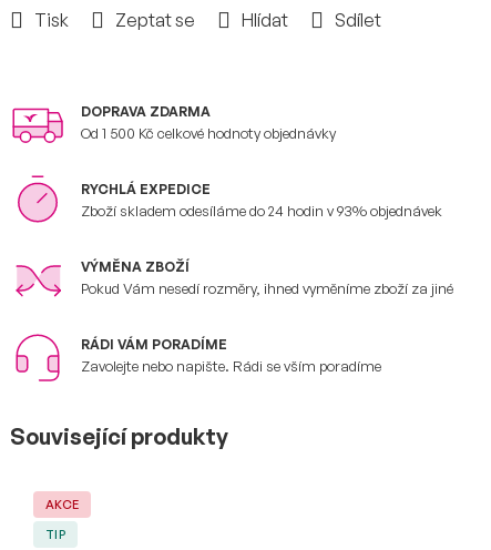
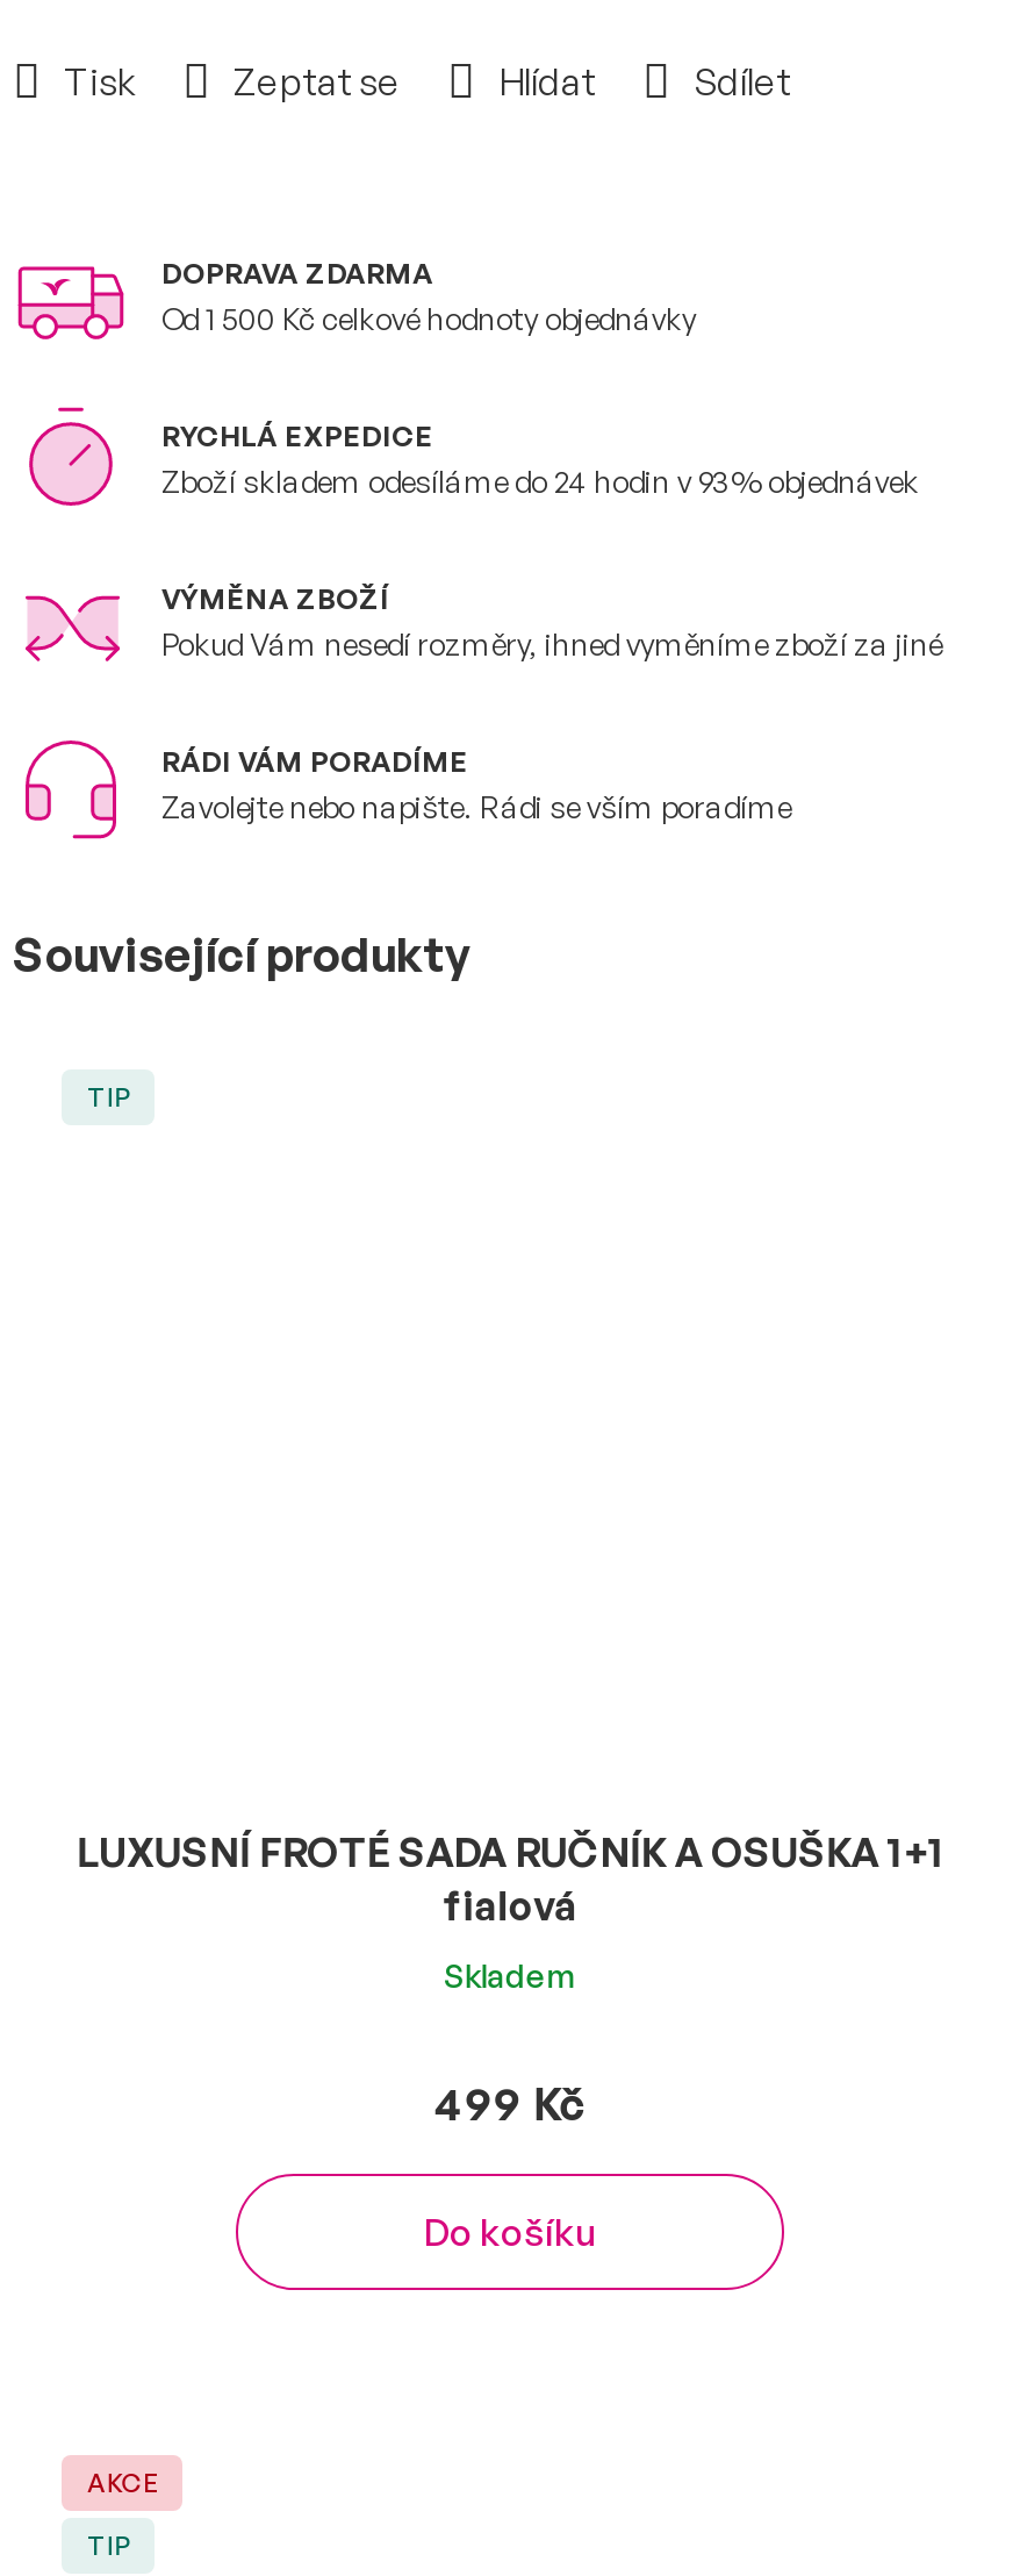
none -> [76,1828,944,2256] LUXUSNÍ FROTÉ SADA RUČNÍK A OSUŠKA 1+1 | fialová | Skladem | 499 Kč | Do košíku
none -> [87,1080,129,1113] TIP

